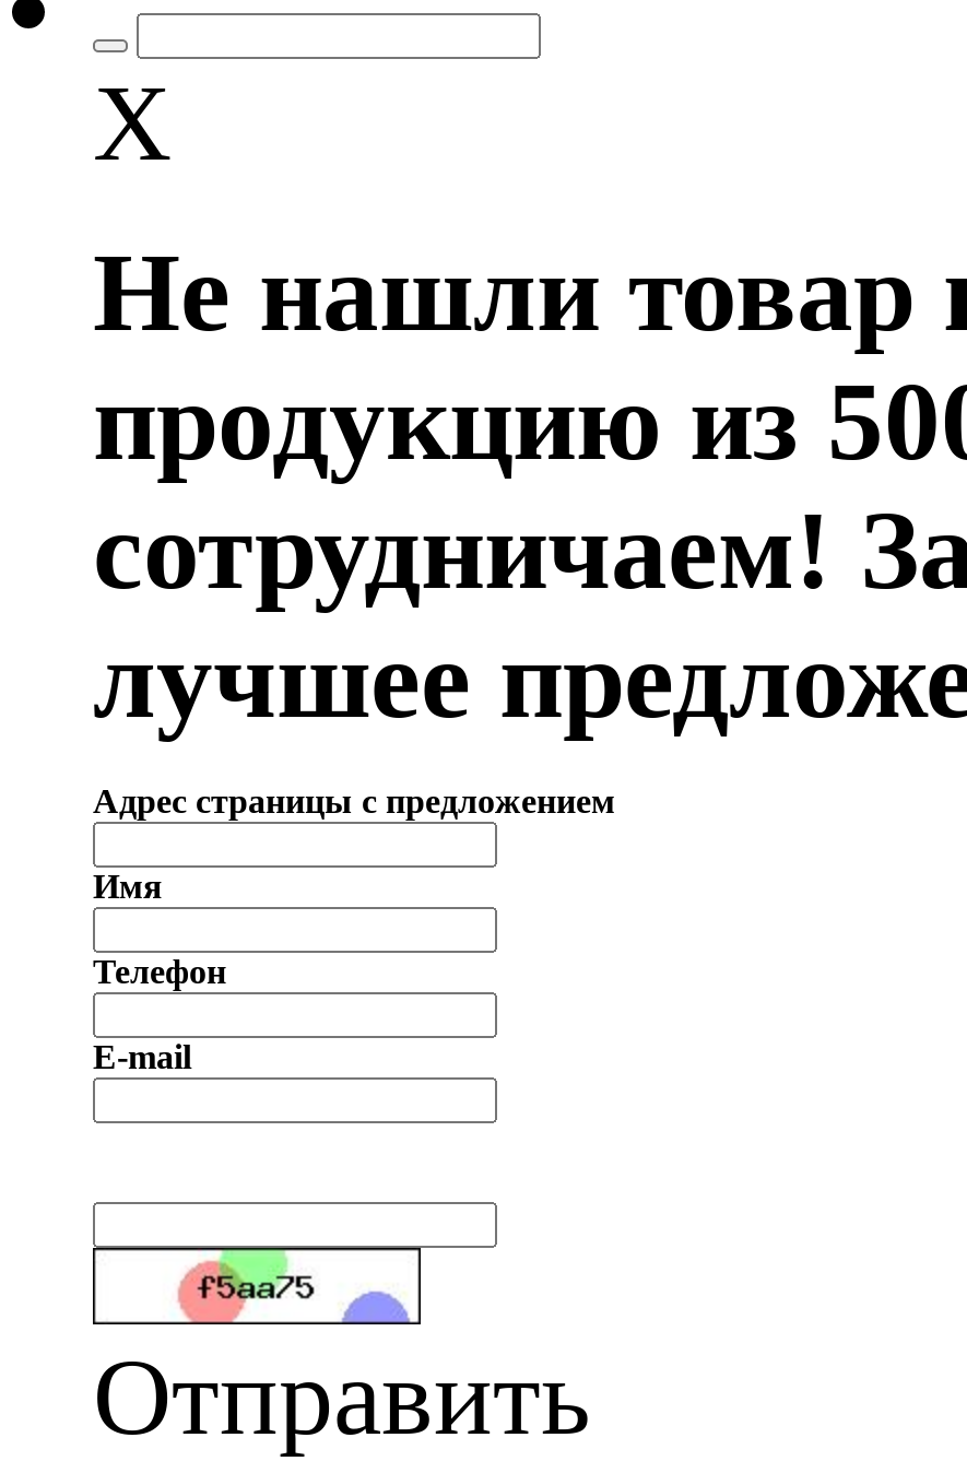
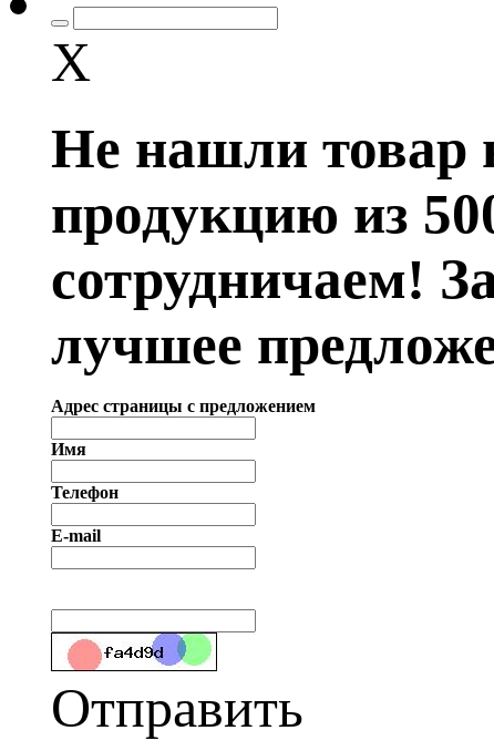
[126,1250,410,1324] [image] -> [66,632,213,671] [image]

